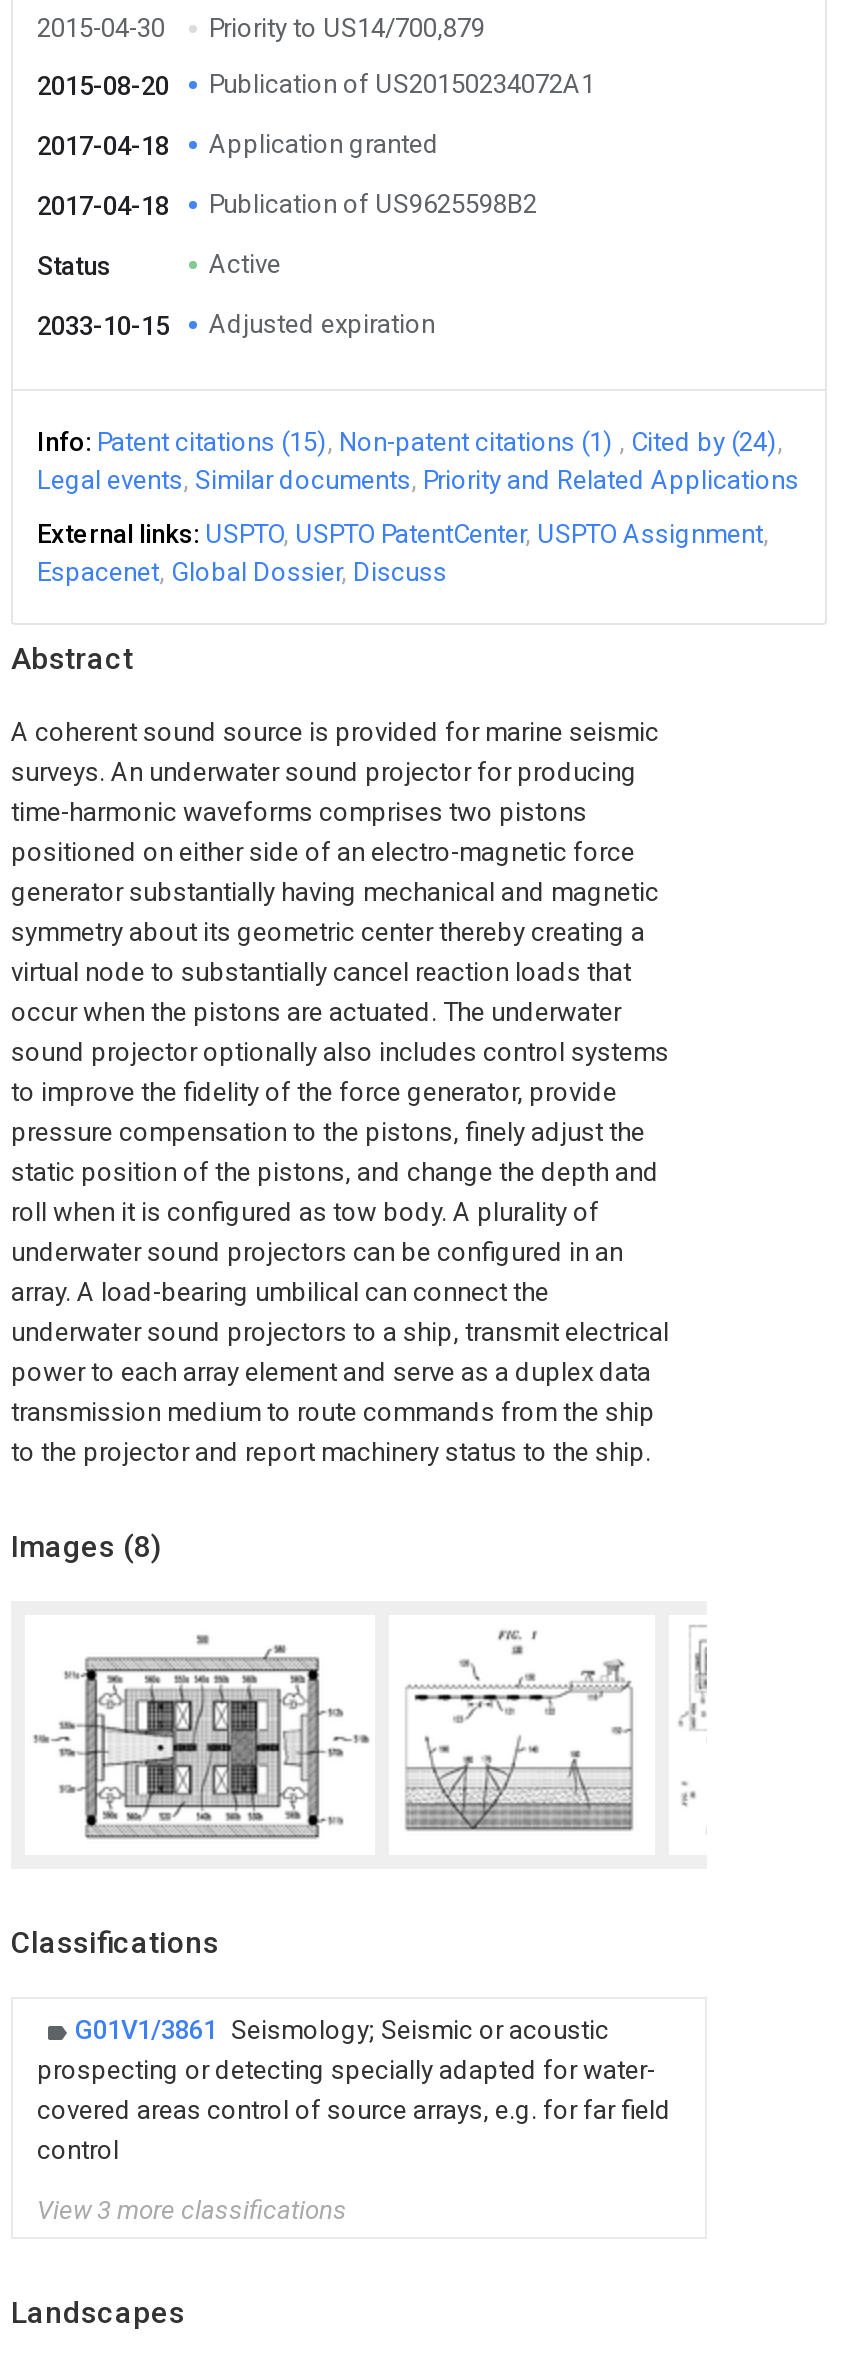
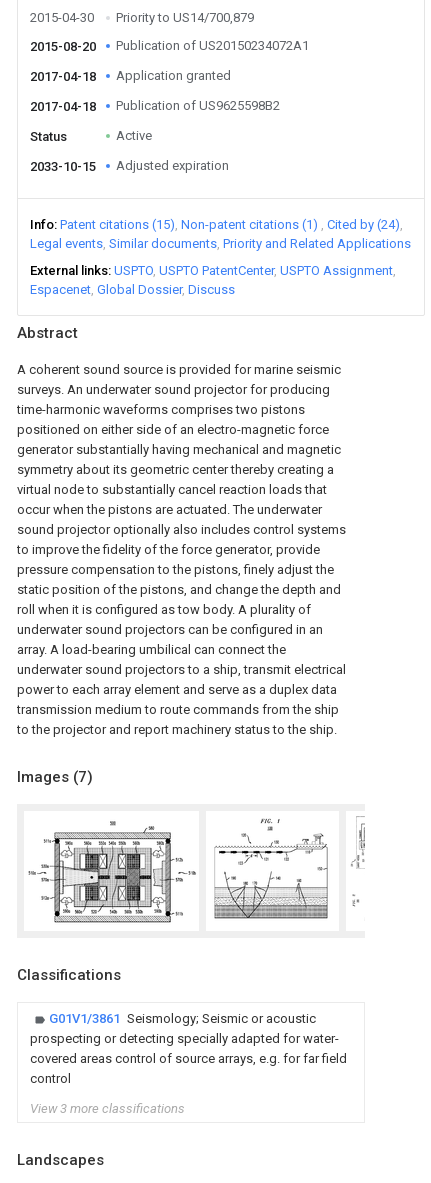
[11,1529,163,1565] Images (8) -> [17,768,93,786] Images (7)

